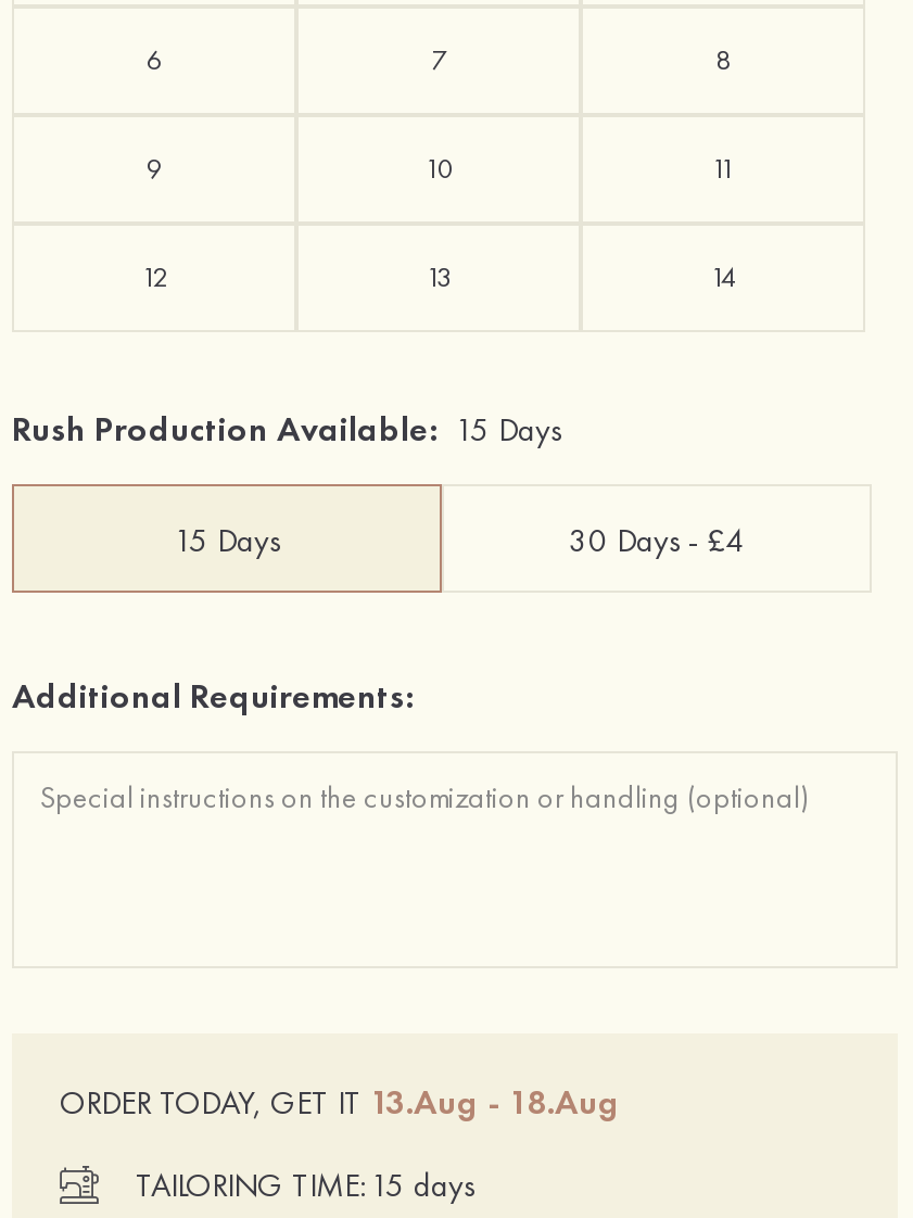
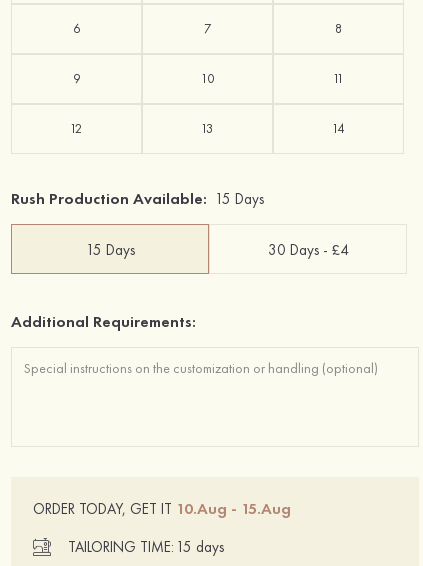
[60,1079,620,1125] ORDER TODAY, GET IT 13.Aug - 18.Aug -> [33,498,291,519] ORDER TODAY, GET IT 10.Aug - 15.Aug

